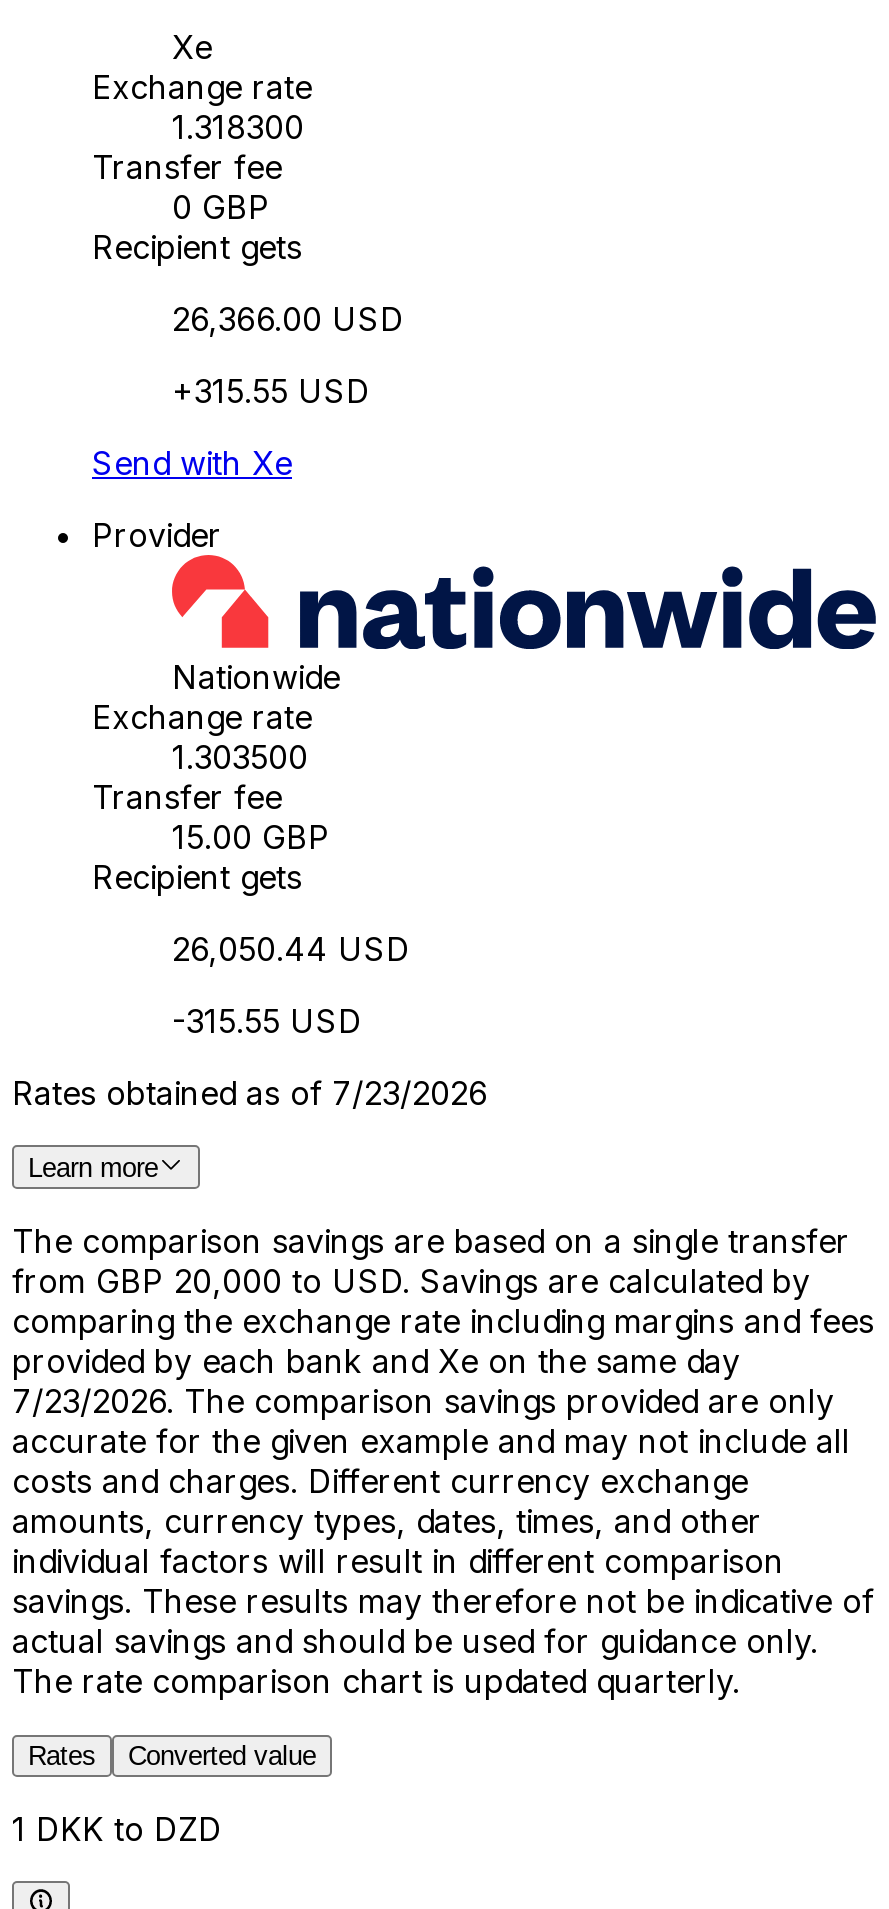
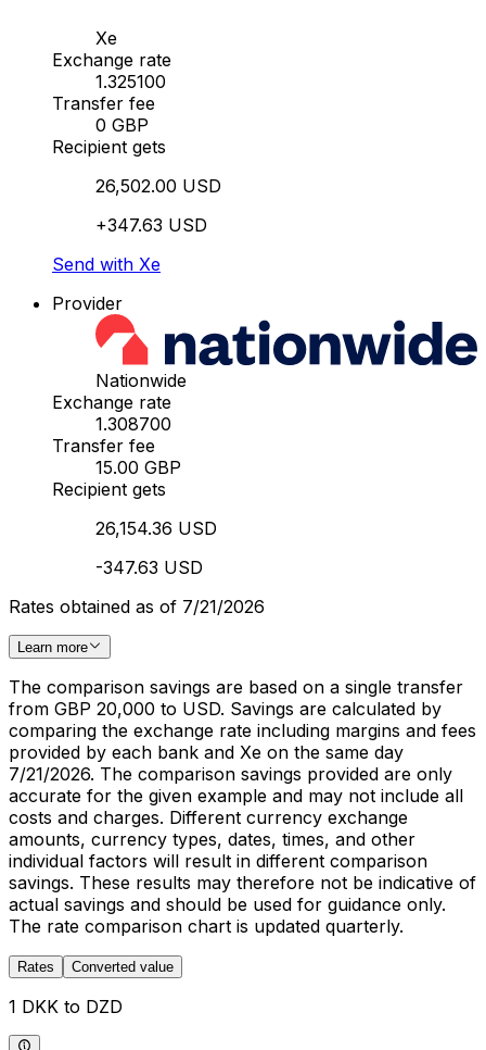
[172,107,304,147] 1.318300 -> [95,71,166,93] 1.325100
[172,299,404,339] 26,366.00 USD -> [95,175,221,197] 26,502.00 USD
[172,371,370,411] +315.55 USD -> [95,214,207,236] +347.63 USD
[172,737,308,777] 1.303500 -> [95,413,171,435] 1.308700
[172,929,410,969] 26,050.44 USD -> [95,517,217,539] 26,154.36 USD
[172,1001,362,1041] -315.55 USD -> [95,557,203,578] -347.63 USD
[12,1073,488,1113] Rates obtained as of 7/23/2026 -> [9,596,265,617] Rates obtained as of 7/21/2026
[12,1382,834,1422] 7/23/2026. The comparison savings provided are only -> [9,763,452,785] 7/21/2026. The comparison savings provided are only

